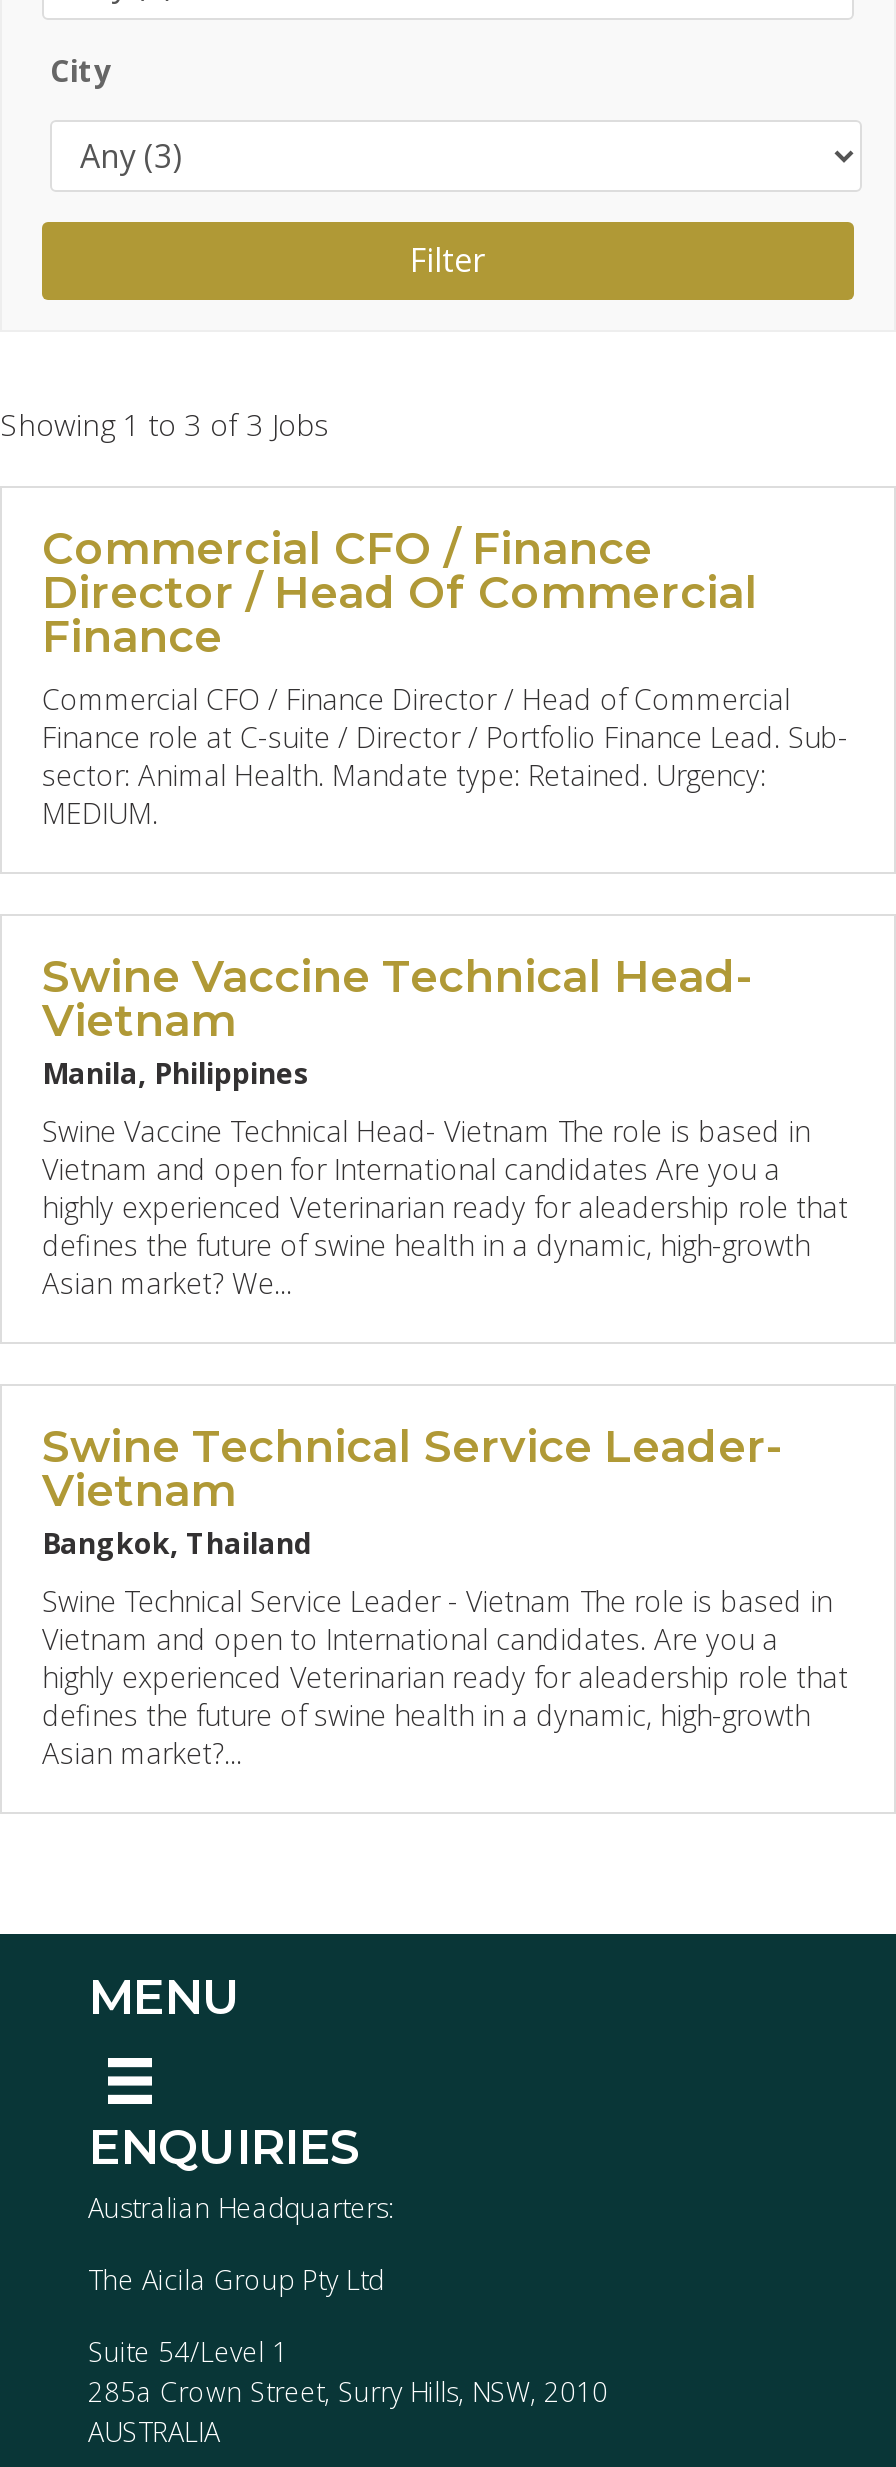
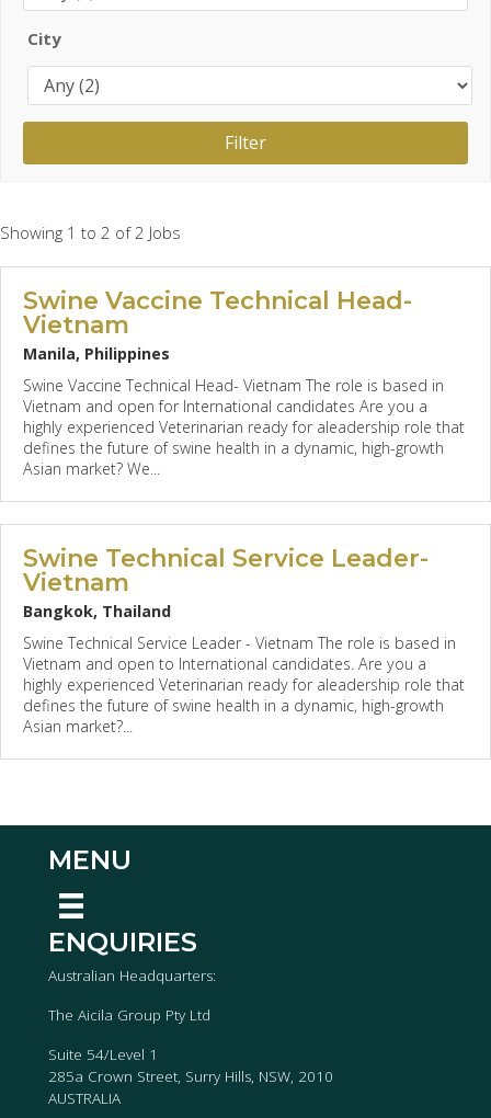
[0,405,848,833] Showing 1 to 3 of 3 Jobs | Commercial CFO / Finance | Director / Head Of Commercial | Finance | Commercial CFO / Finance Director / Head of Commercial | Finance role at C-suite / Director / Portfolio Finance Lead. Sub- | sector: Animal Health. Mandate type: Retained. Urgency: | MEDIUM. -> [0,222,181,244] Showing 1 to 2 of 2 Jobs

